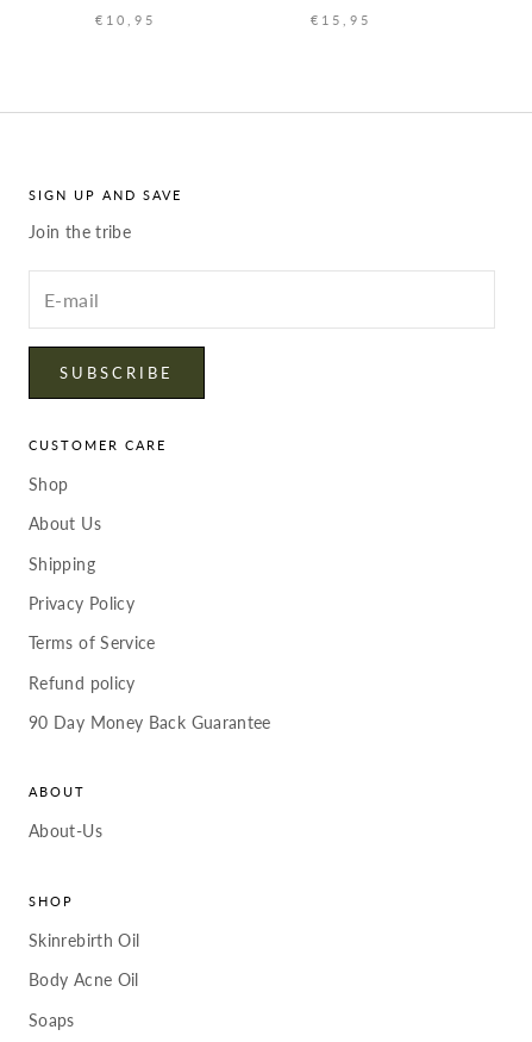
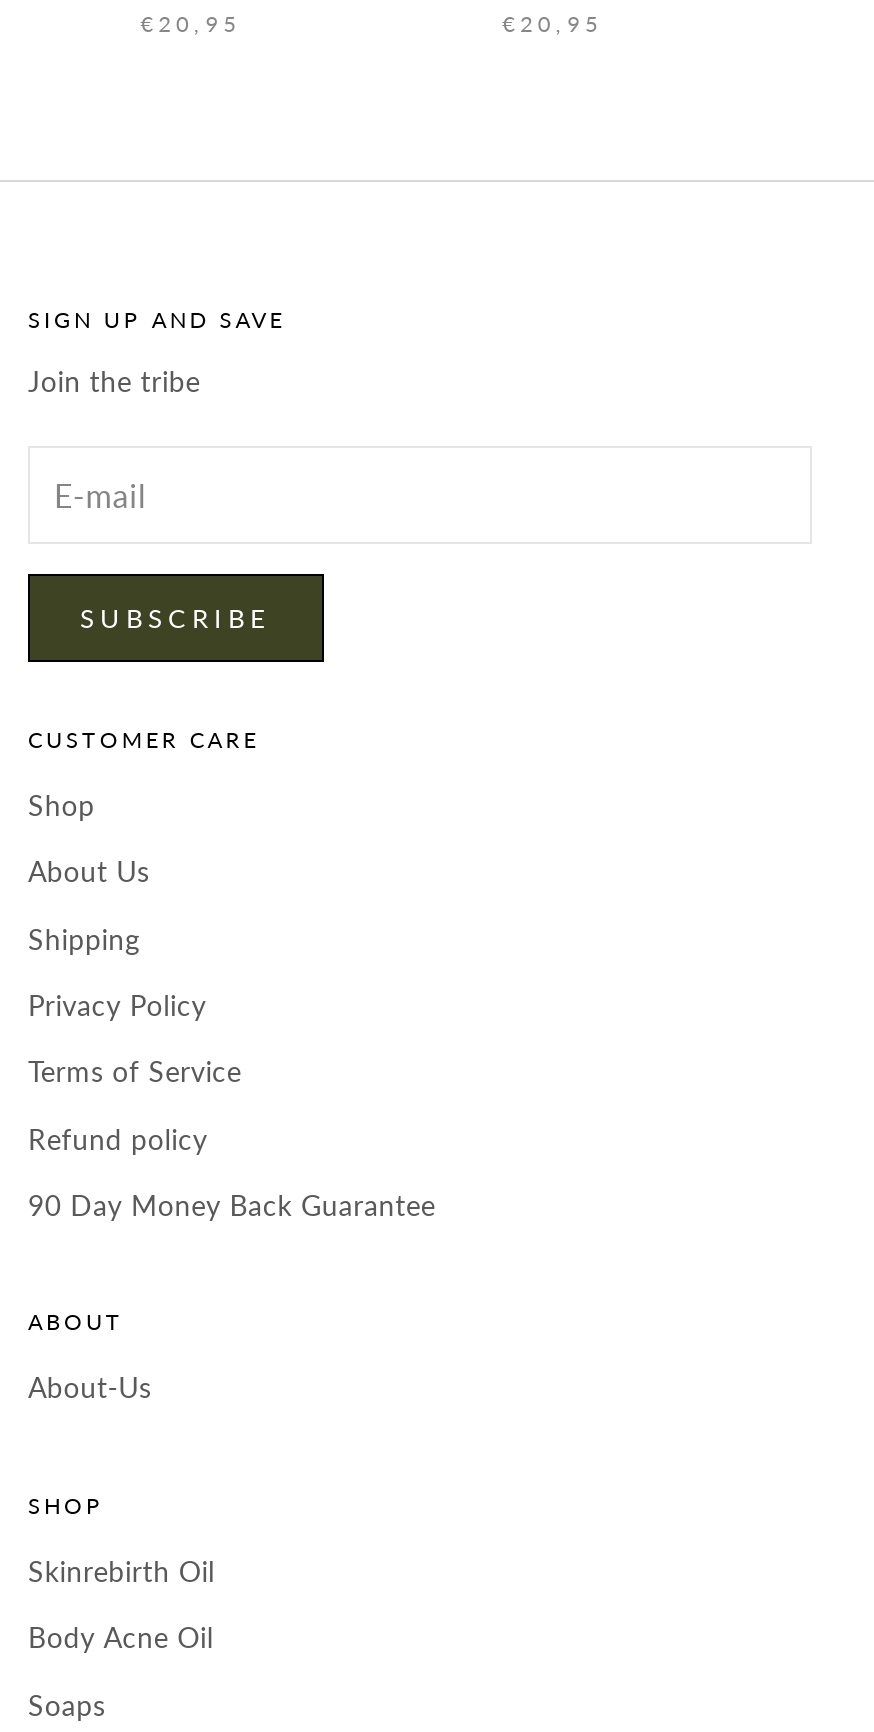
[96,12,155,27] €10,95 -> [141,10,241,36] €20,95
[311,12,371,27] €15,95 -> [502,10,603,36] €20,95

